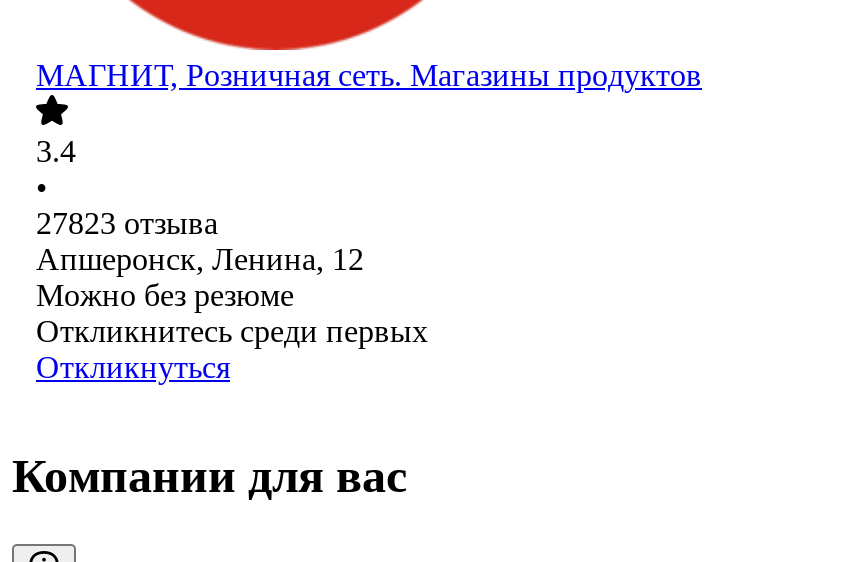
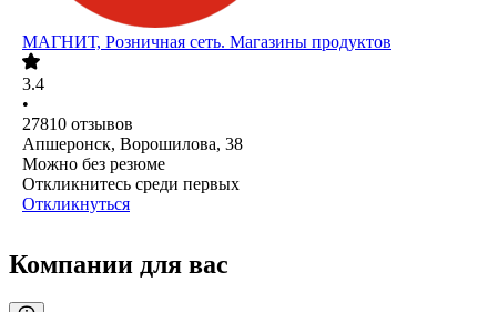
[36,207,364,277] 27823 отзыва | Апшеронск, Ленина, 12 -> [22,115,243,154] 27810 отзывов | Апшеронск, Ворошилова, 38

